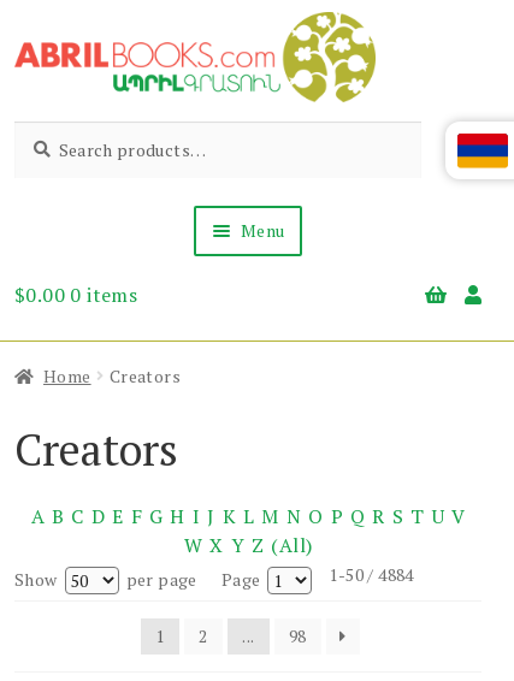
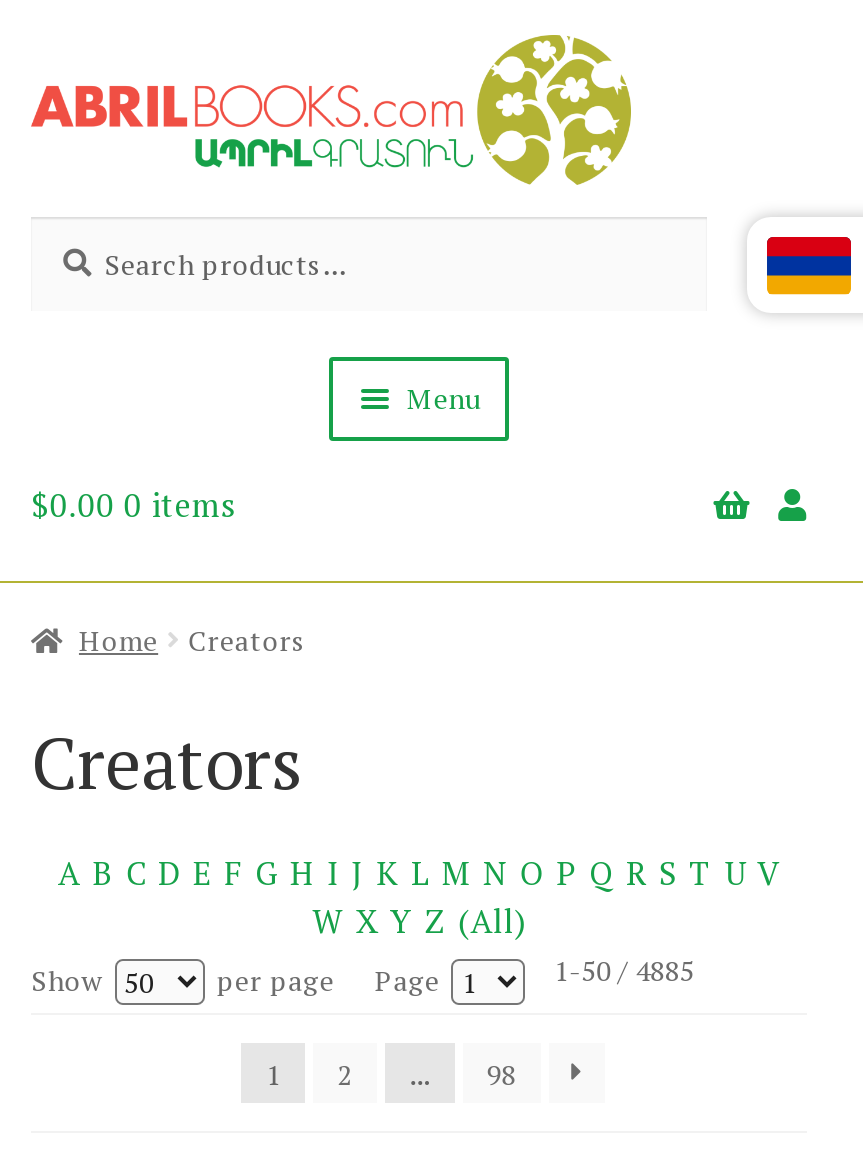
[329,563,414,586] 1-50 / 4884 -> [554,951,695,989] 1-50 / 4885

